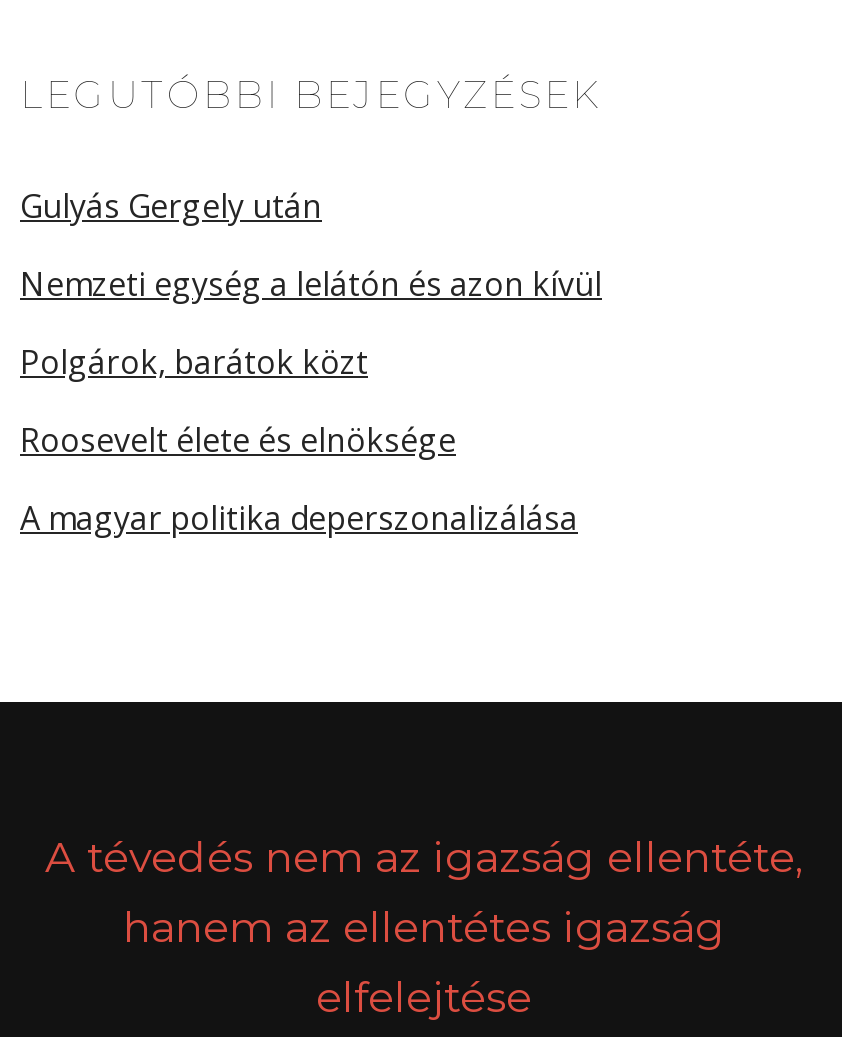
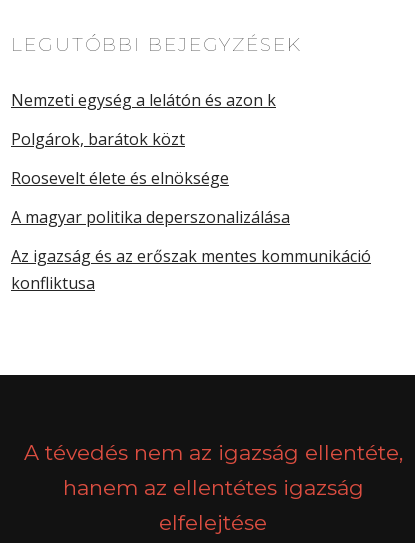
[20,184,602,306] Gulyás Gergely után | Nemzeti egység a lelátón és azon kívül -> [11,89,276,111] Nemzeti egység a lelátón és azon k
moved [20,340,578,540] -> [11,128,290,228]: Polgárok, barátok közt | Roosevelt élete és elnöksége | A magyar politika deperszonalizálása
none -> [11,245,371,294] Az igazság és az erőszak mentes kommunikáció | konfliktusa

